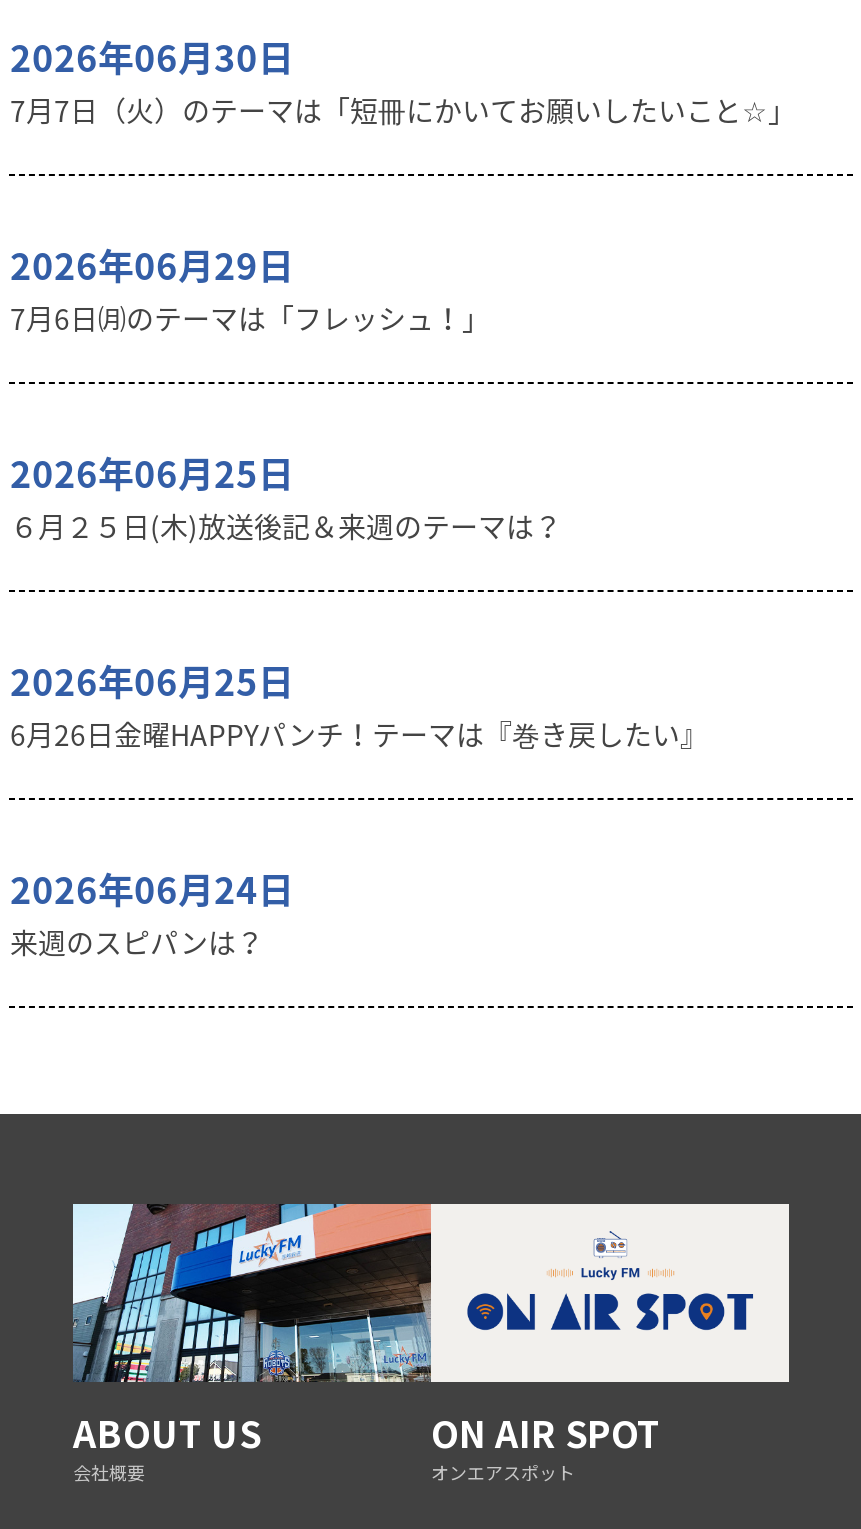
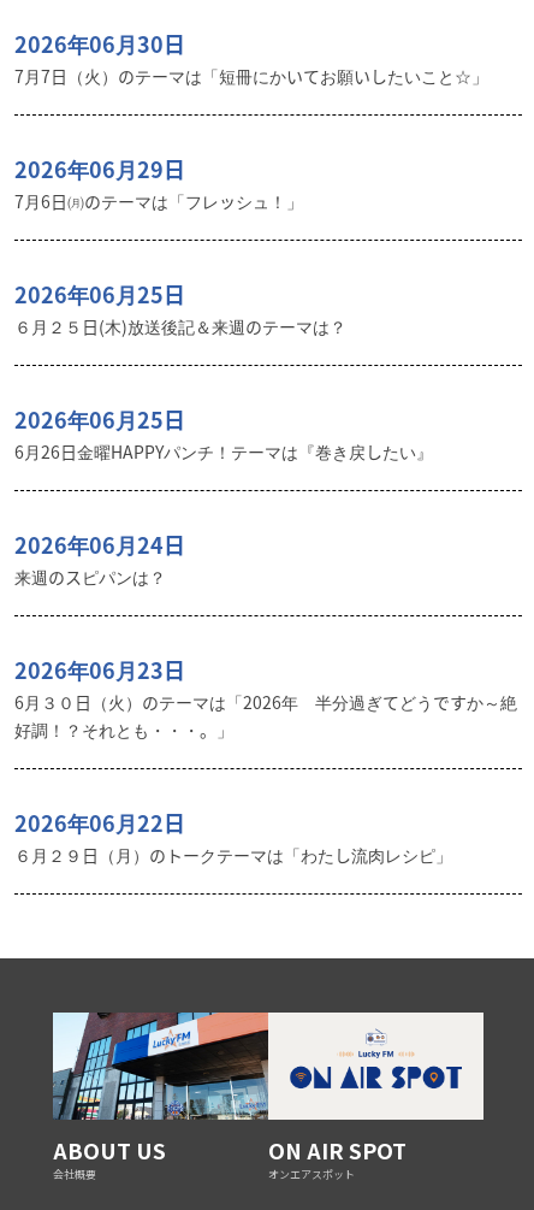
none -> [15,654,518,867] 2026年06月23日 | 6月３０日（火）のテーマは「2026年 半分過ぎてどうですか～絶 | 好調！？それとも・・・。」 | 2026年06月22日 | ６月２９日（月）のトークテーマは「わたし流肉レシピ」

